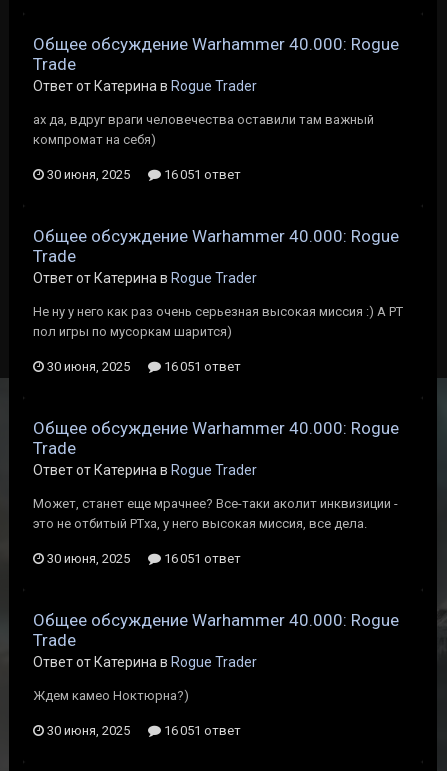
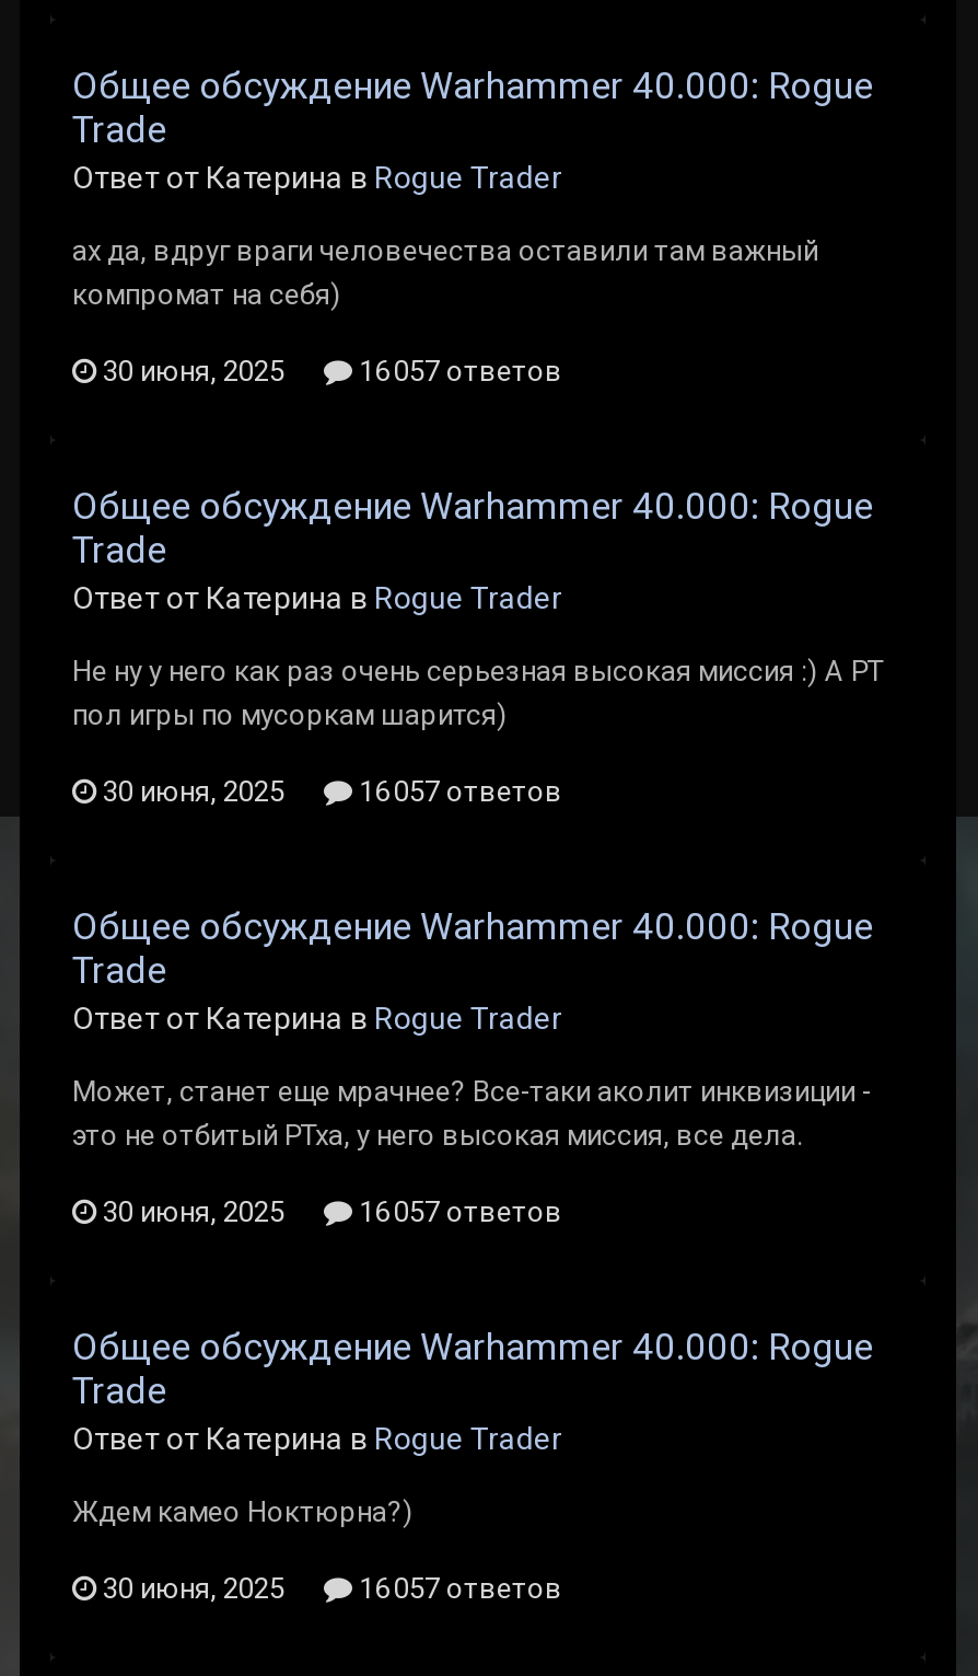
[161,167,241,182] 16 051 ответ -> [352,355,562,388] 16 057 ответов
[161,359,241,374] 16 051 ответ -> [352,775,562,808] 16 057 ответов
[161,551,241,566] 16 051 ответ -> [352,1195,562,1228] 16 057 ответов
[161,723,241,738] 16 051 ответ -> [352,1572,562,1605] 16 057 ответов

